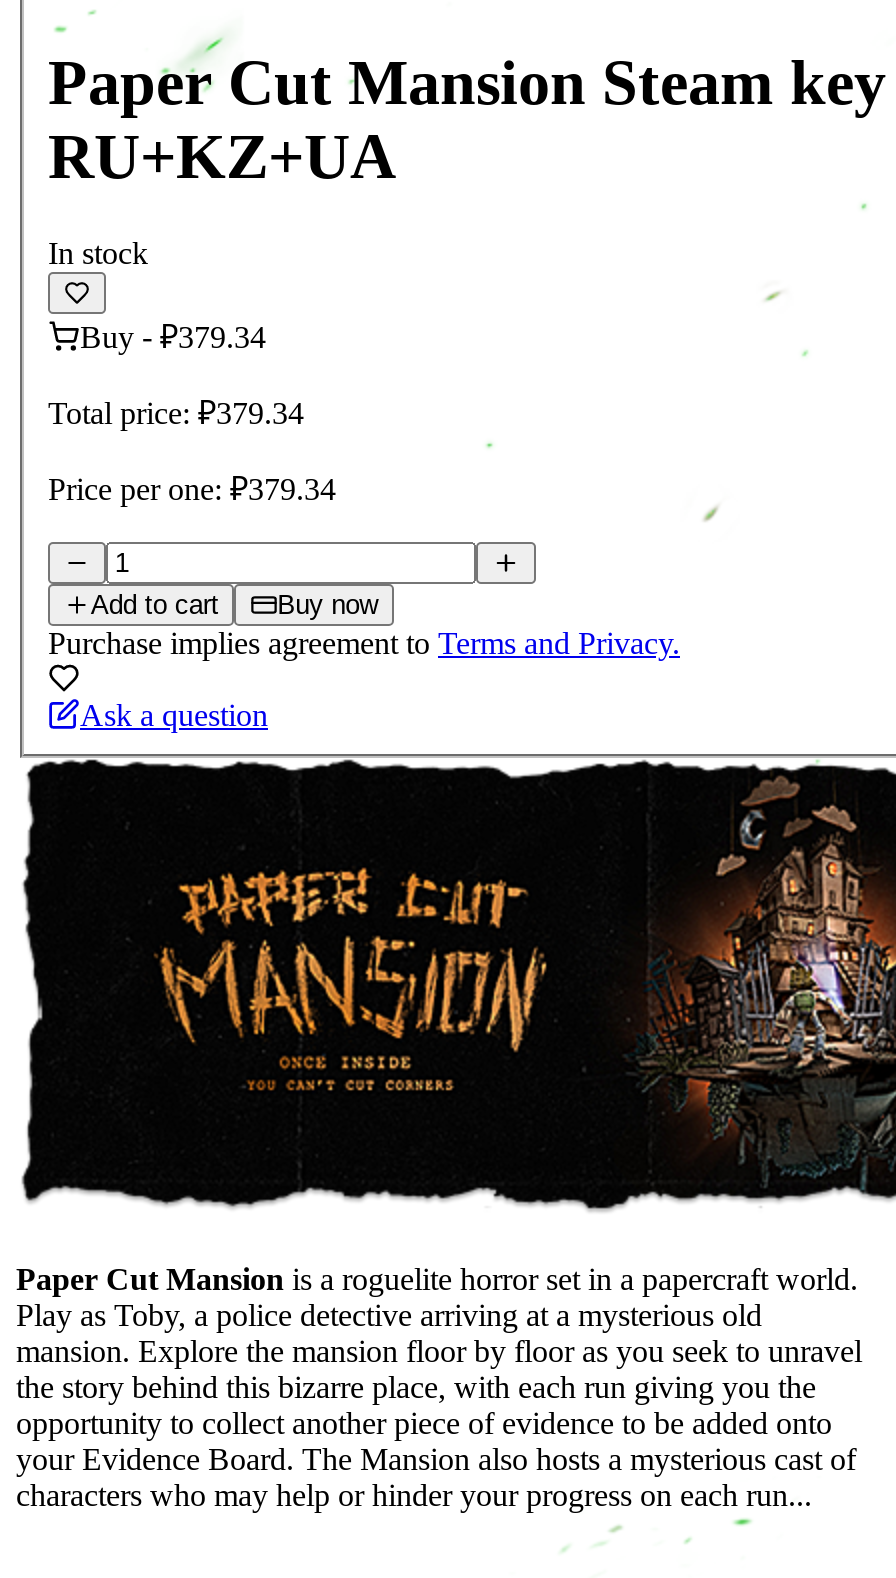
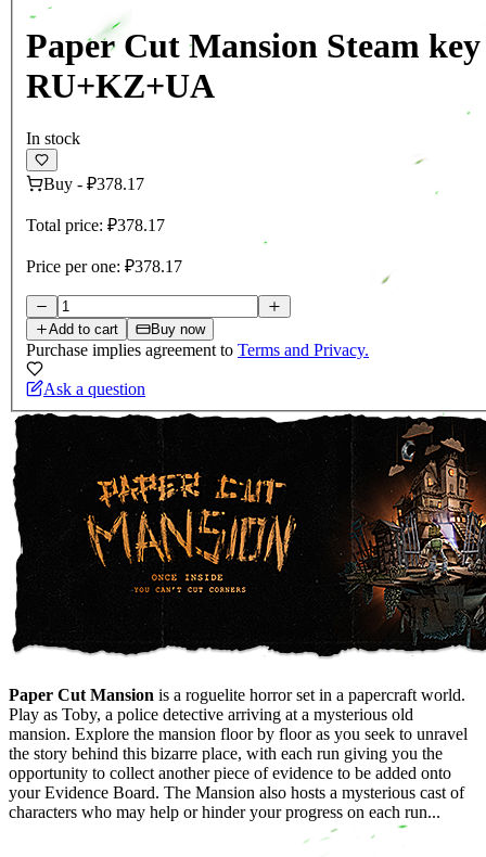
[80,321,266,355] Buy - ₽379.34 -> [43,175,144,194] Buy - ₽378.17
[48,397,304,431] Total price: ₽379.34 -> [26,216,165,235] Total price: ₽378.17
[48,473,336,507] Price per one: ₽379.34 -> [26,258,182,276] Price per one: ₽378.17

